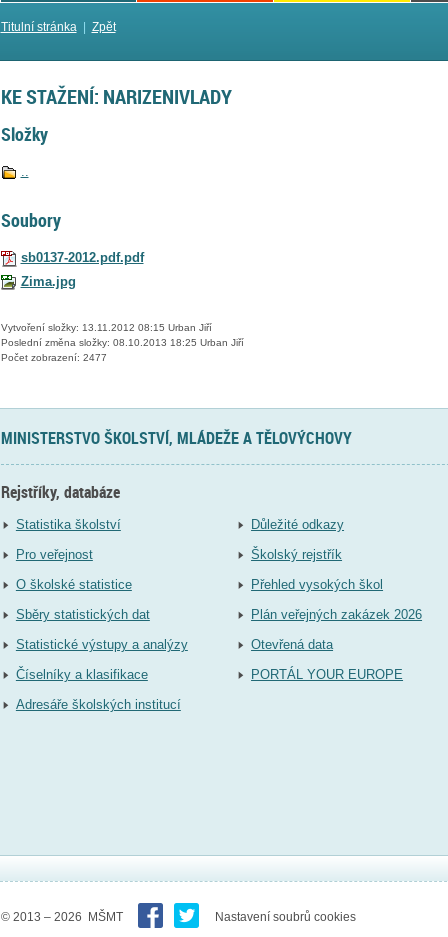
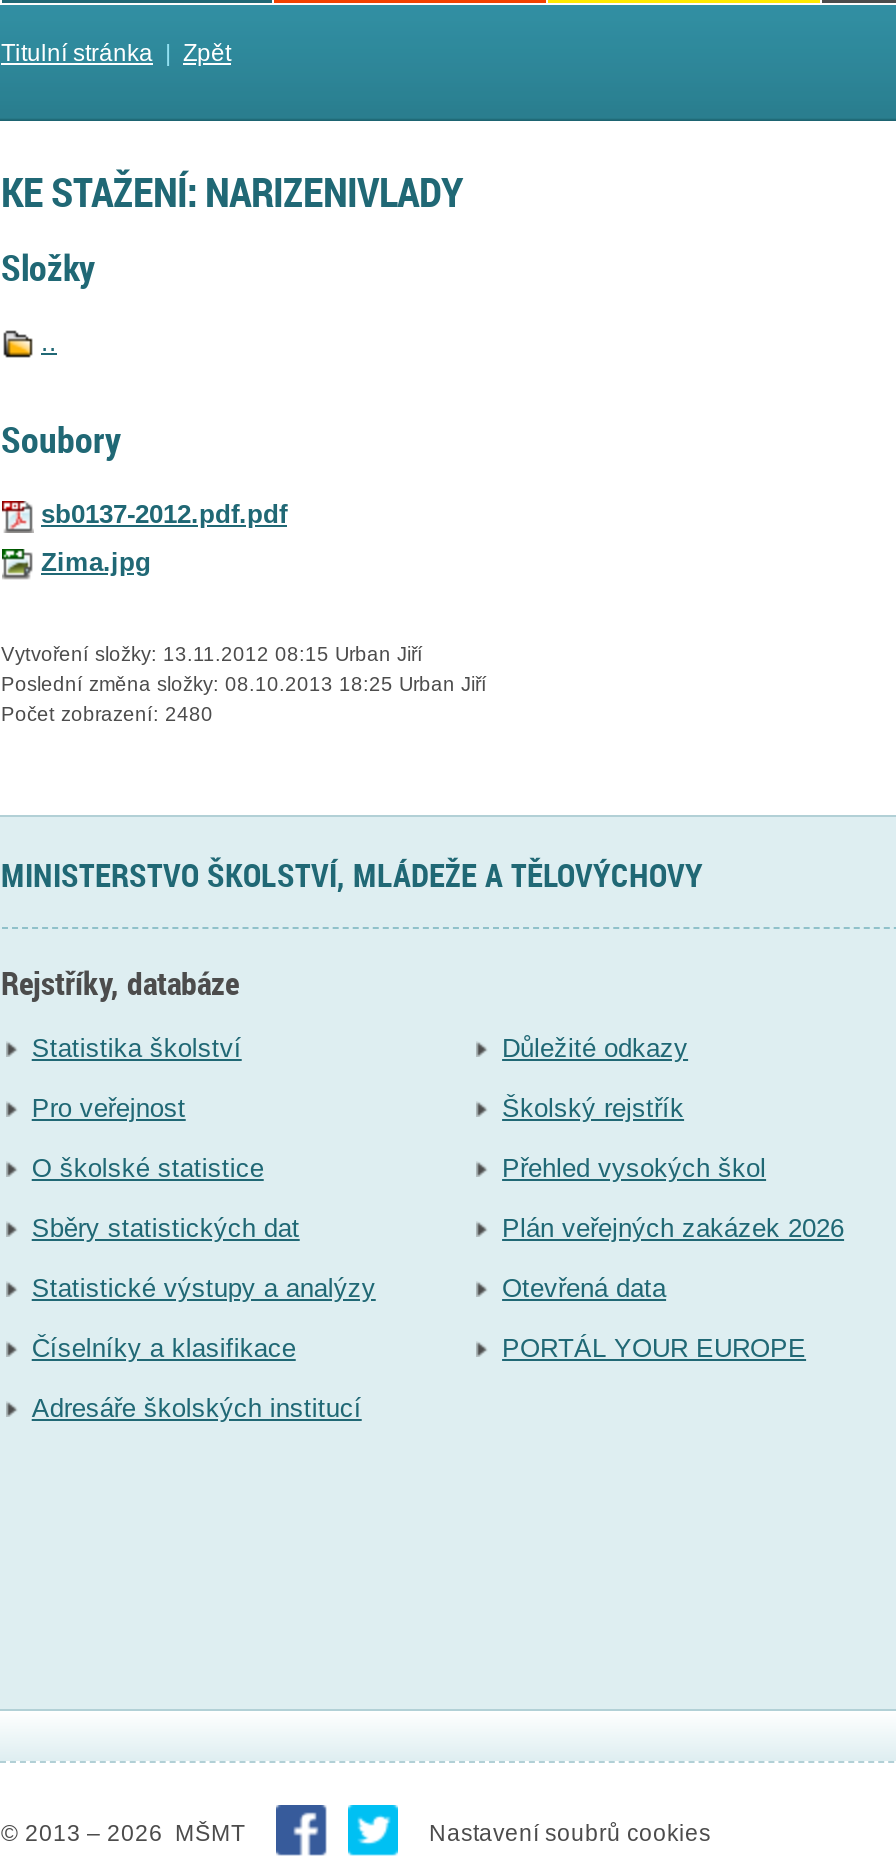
[0,352,106,363] Počet zobrazení: 2477 -> [1,703,213,725] Počet zobrazení: 2480

